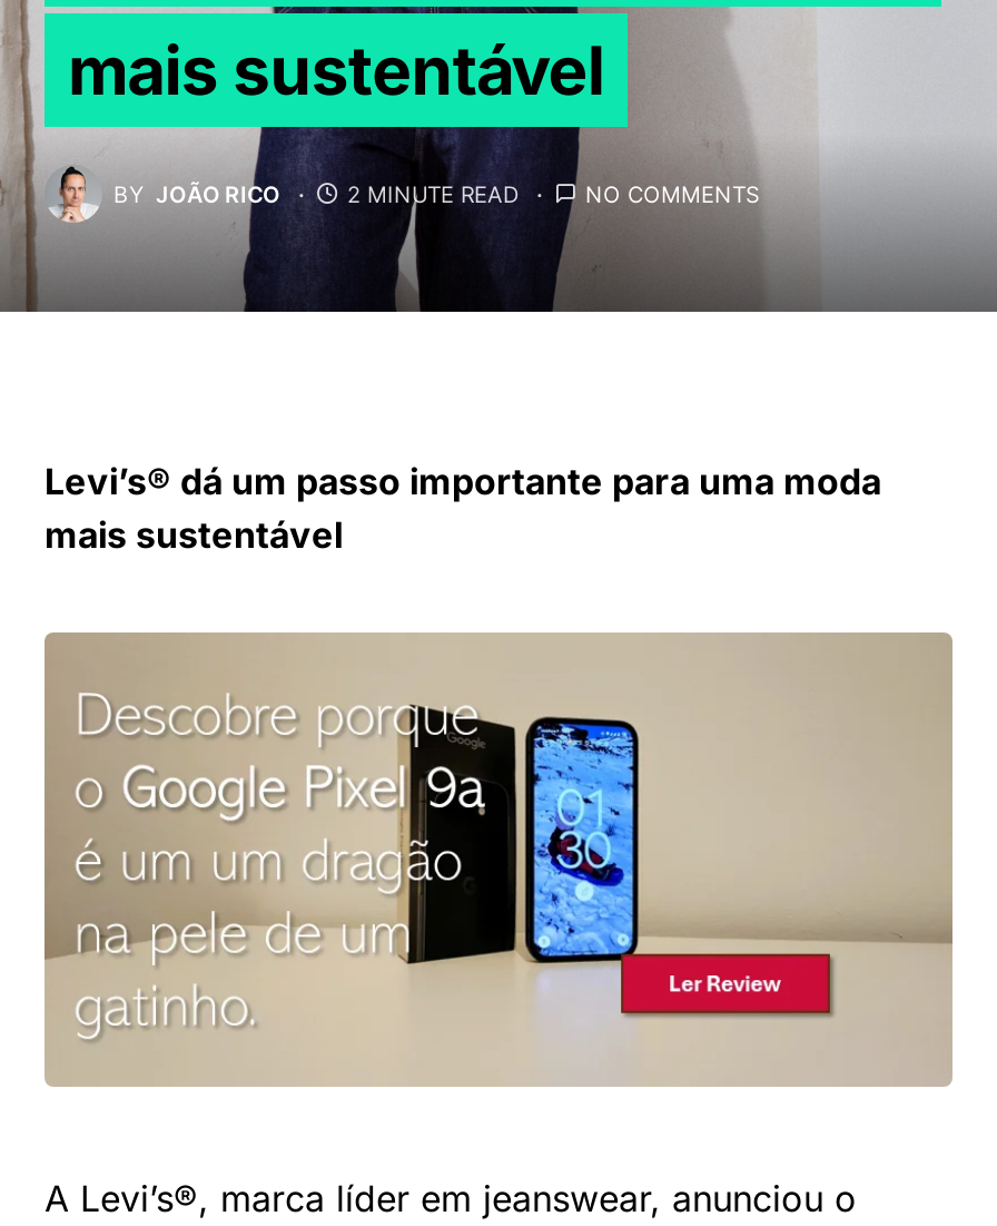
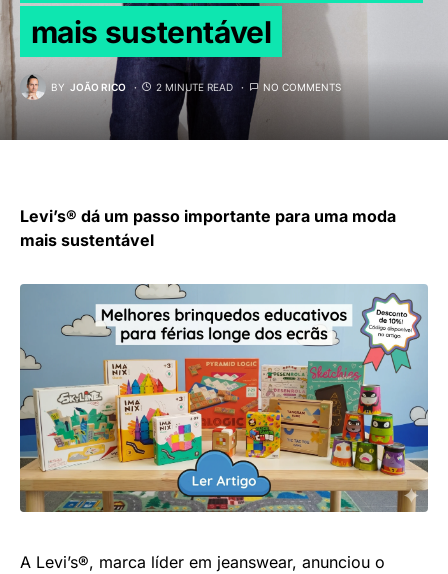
[42,632,952,1085] [image] -> [19,284,429,512] [image]

